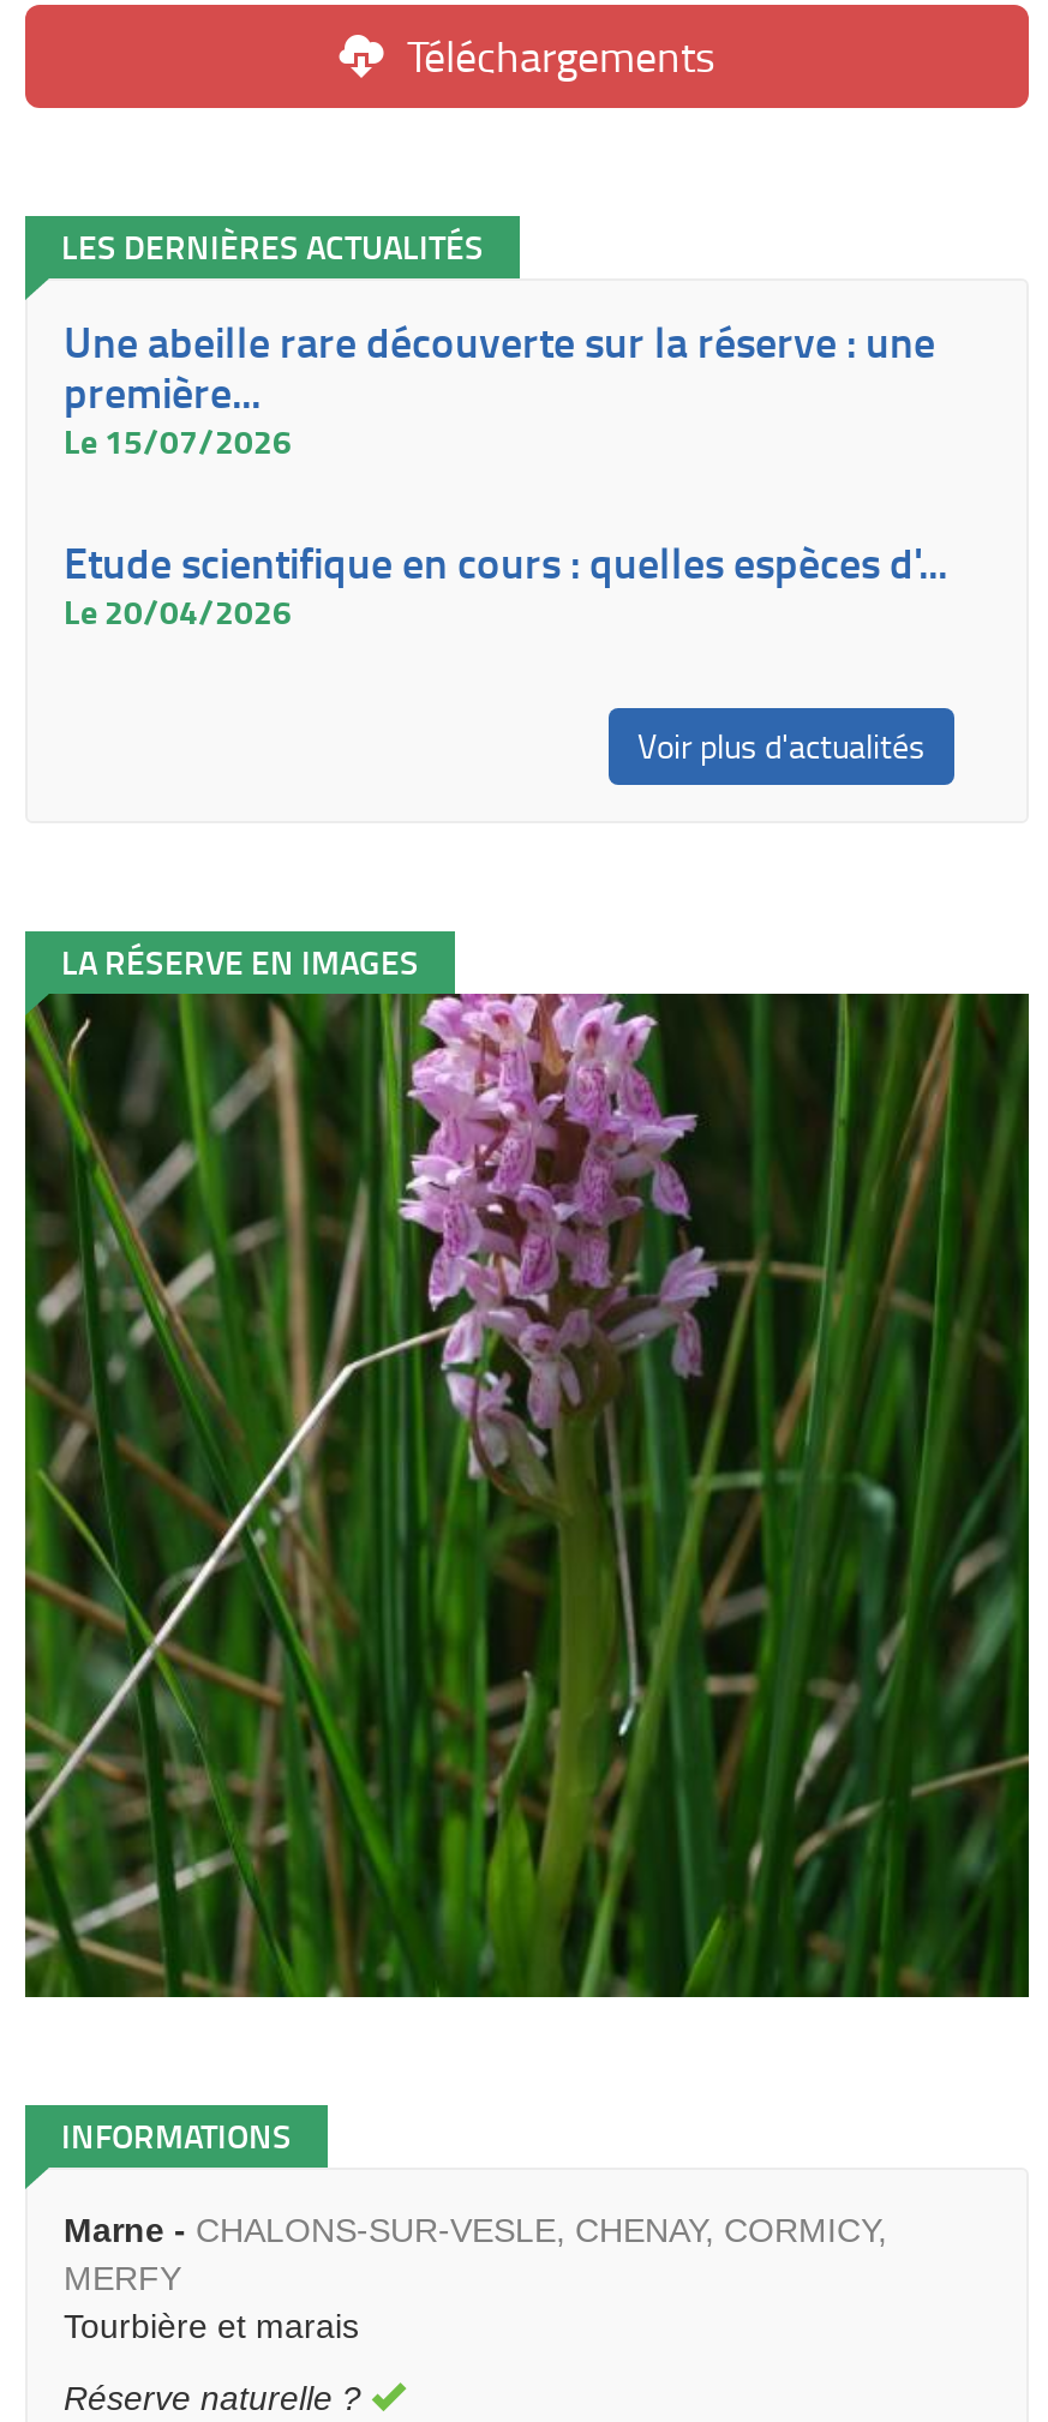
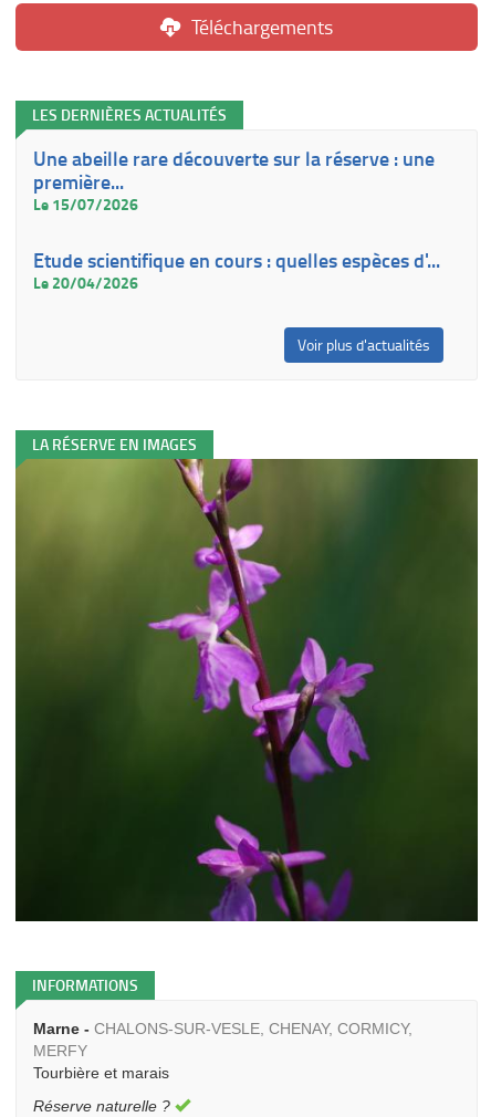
[23,991,1029,2000] [image] -> [14,458,478,922] [image]

